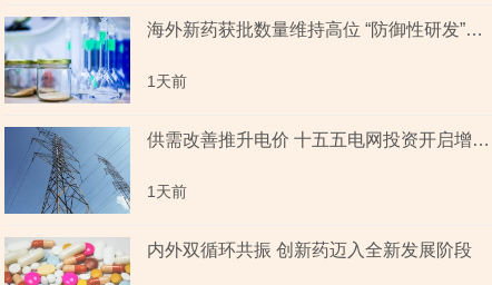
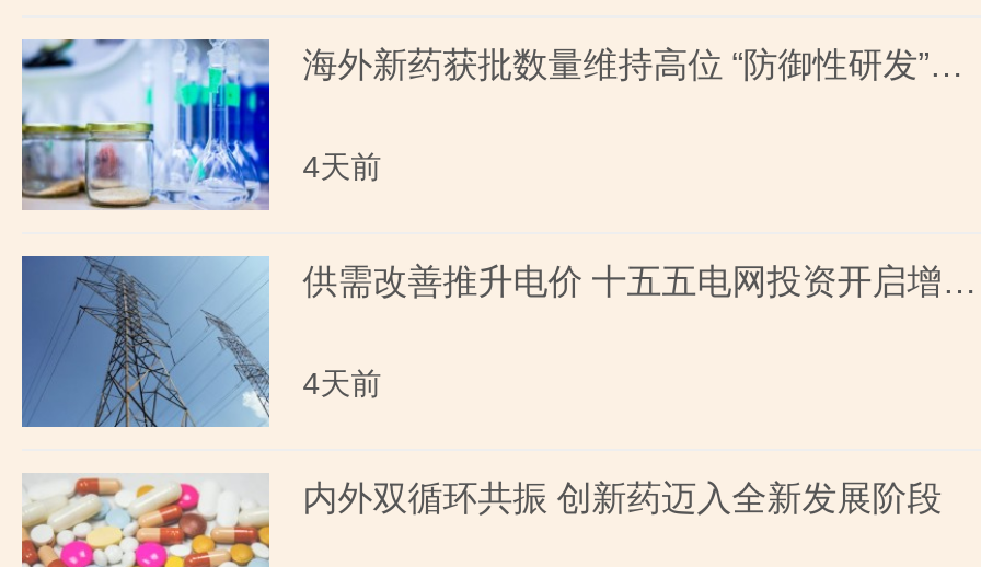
[147,73,187,91] 1天前 -> [303,150,381,185] 4天前
[147,183,187,201] 1天前 -> [303,366,381,401] 4天前

